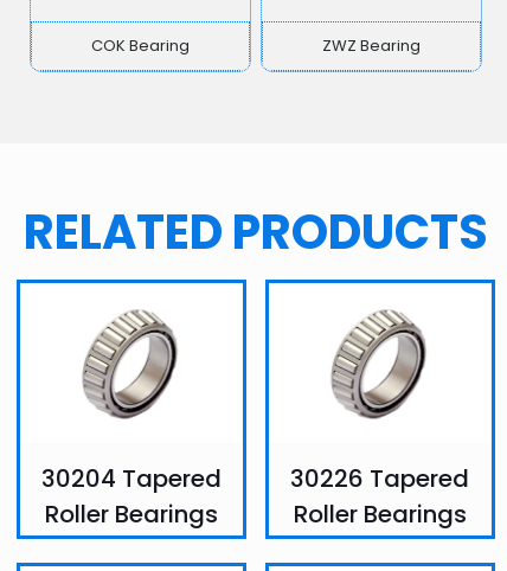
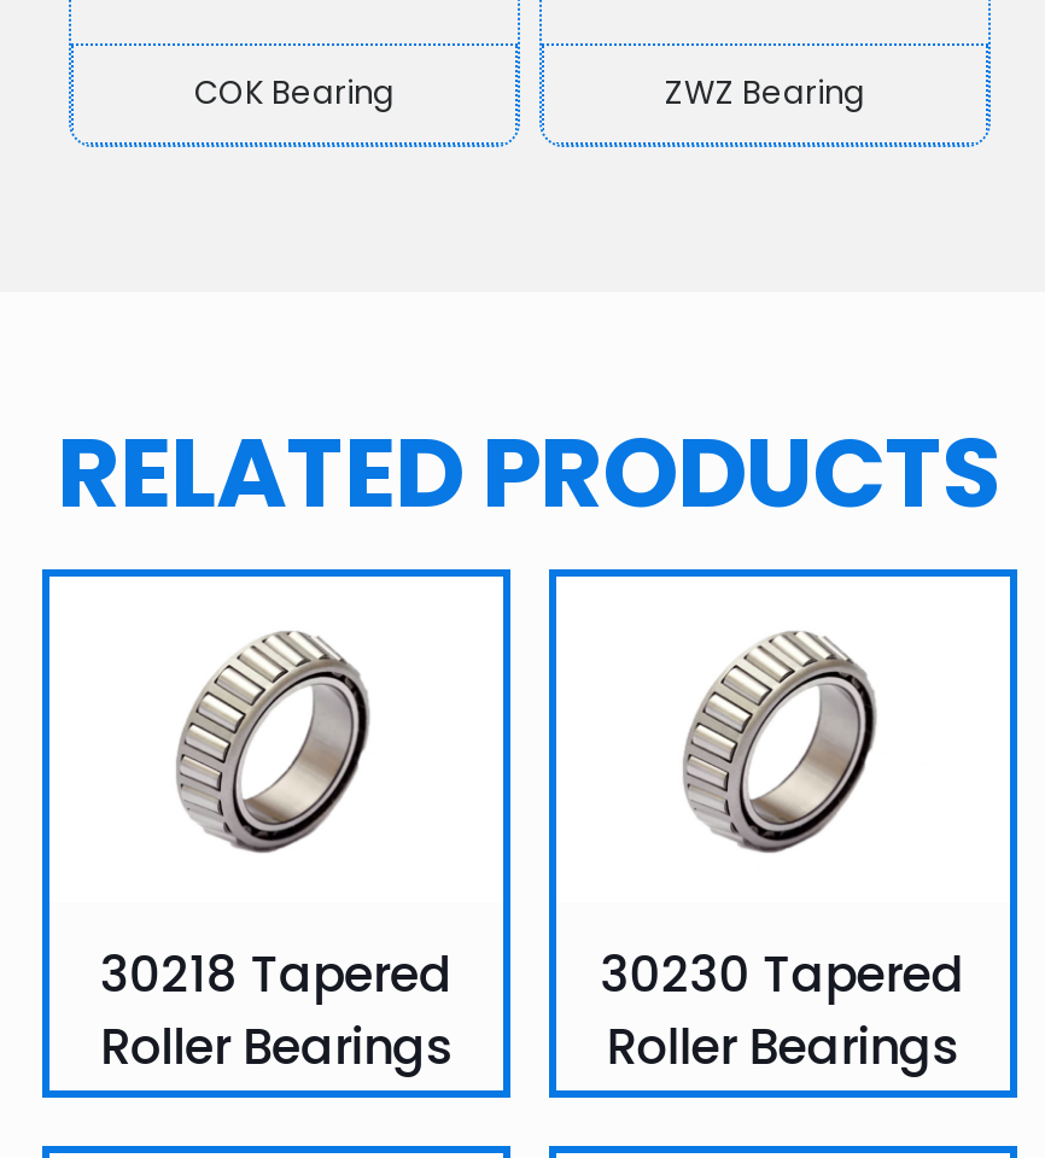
[42,462,222,495] 30204 Tapered -> [101,941,453,1008] 30218 Tapered
[291,462,469,495] 30226 Tapered -> [600,941,965,1008] 30230 Tapered

